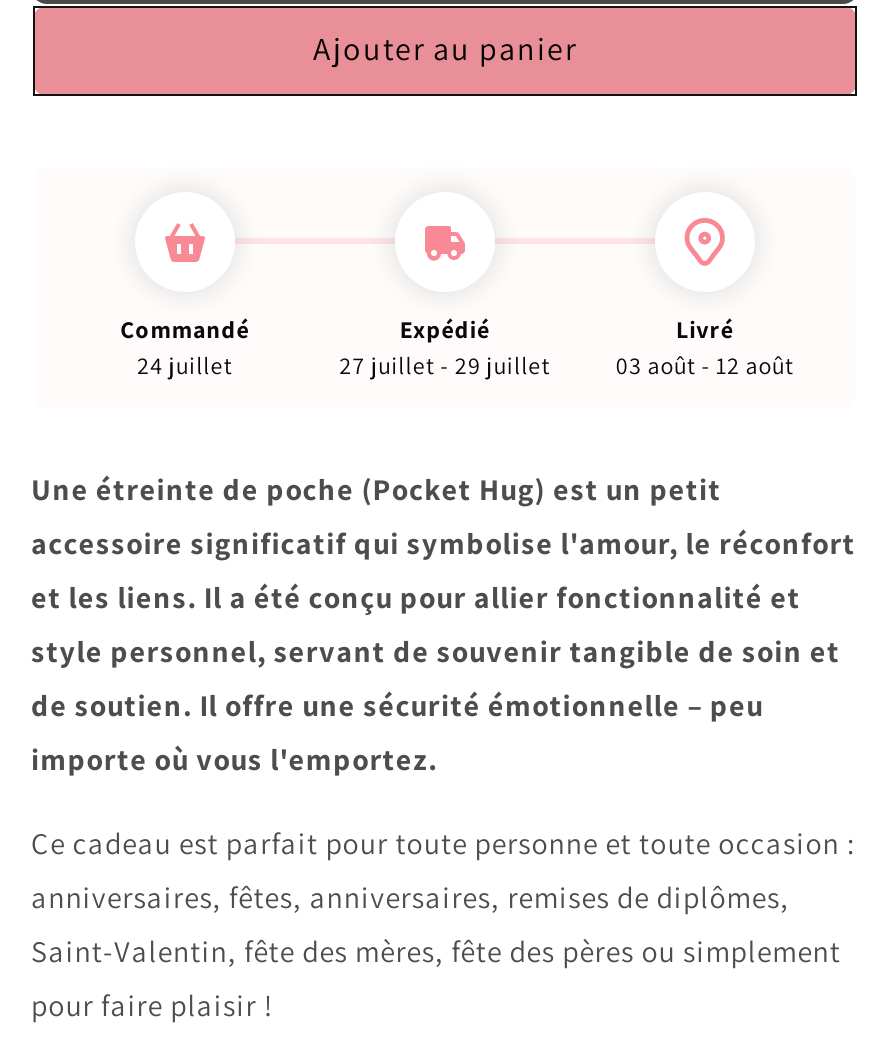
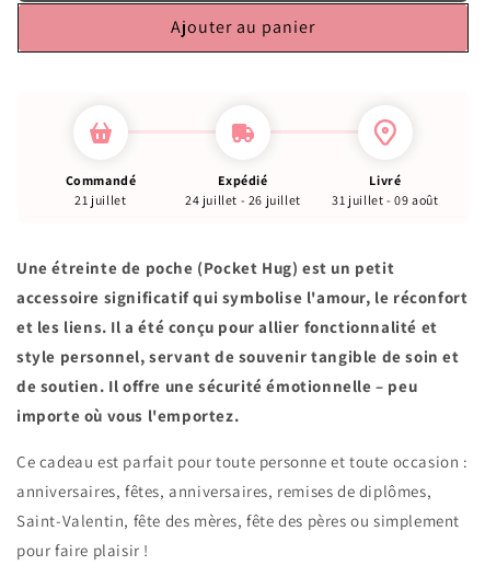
[137,349,233,379] 24 juillet -> [75,191,126,208] 21 juillet
[339,349,551,379] 27 juillet - 29 juillet -> [185,191,301,208] 24 juillet - 26 juillet
[616,349,794,379] 03 août - 12 août -> [332,191,438,208] 31 juillet - 09 août

